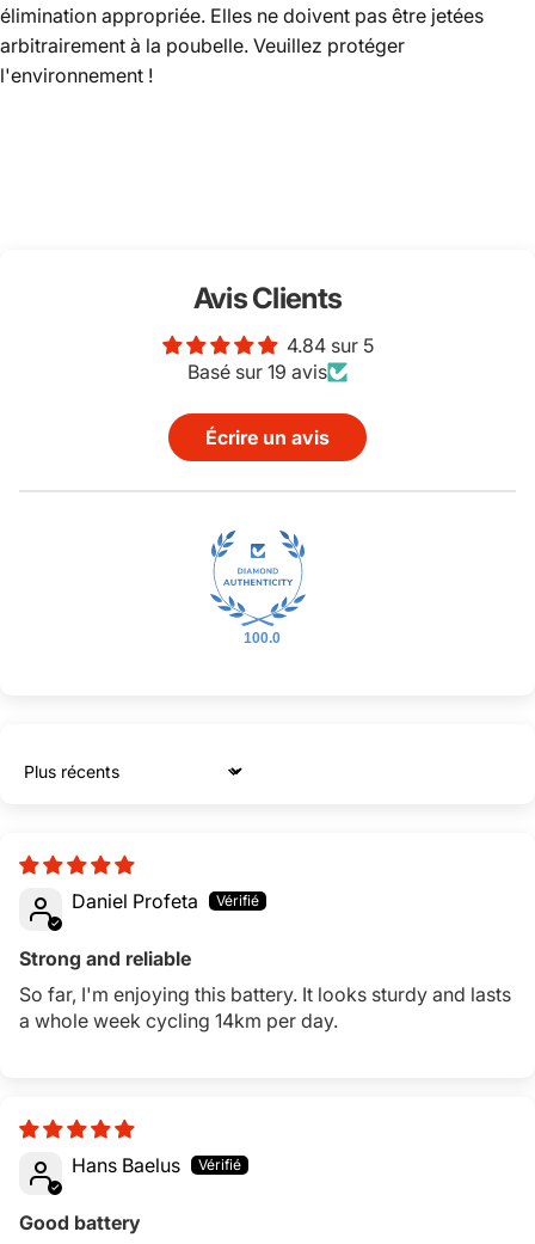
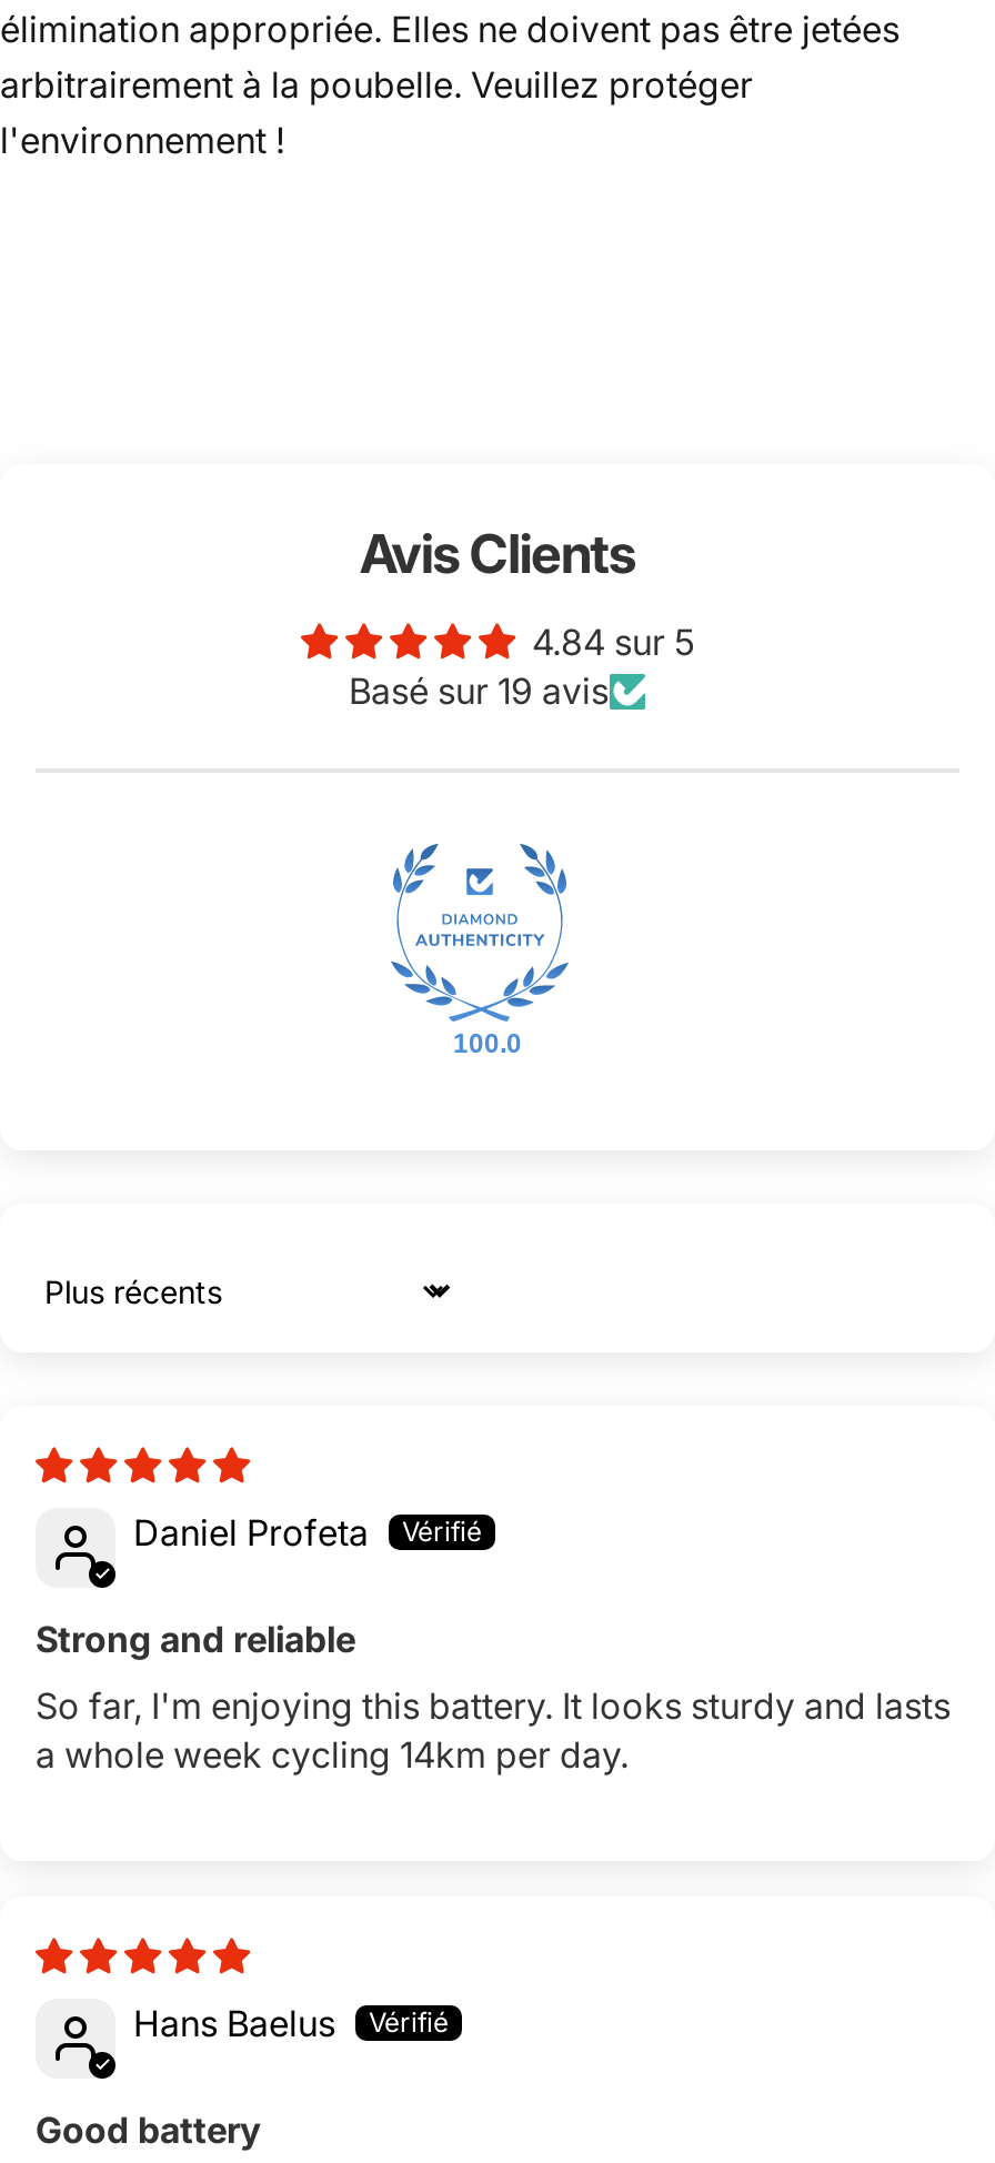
[205,425,330,449] Écrire un avis -> none

